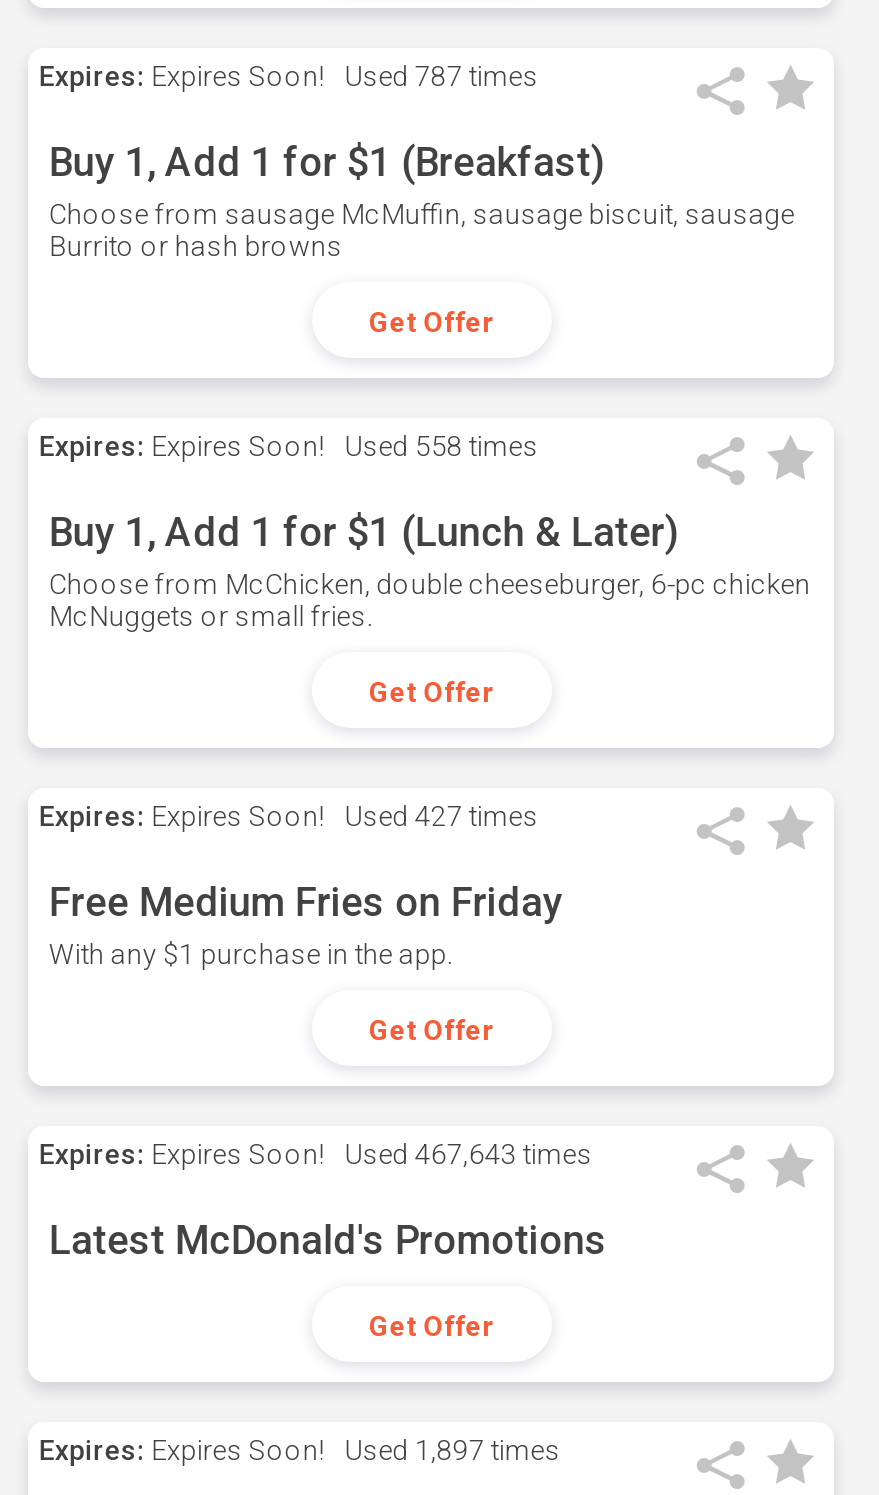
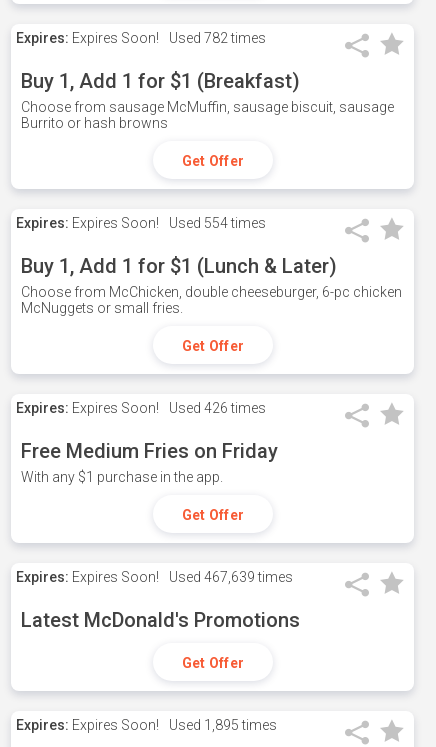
[39,60,539,92] Expires: Expires Soon! Used 787 times -> [16,30,266,46] Expires: Expires Soon! Used 782 times
[39,430,539,462] Expires: Expires Soon! Used 558 times -> [16,215,266,231] Expires: Expires Soon! Used 554 times
[39,800,539,832] Expires: Expires Soon! Used 427 times -> [16,400,266,416] Expires: Expires Soon! Used 426 times
[39,1138,593,1170] Expires: Expires Soon! Used 467,643 times -> [16,569,293,585] Expires: Expires Soon! Used 467,639 times
[39,1434,561,1466] Expires: Expires Soon! Used 1,897 times -> [16,717,277,733] Expires: Expires Soon! Used 1,895 times

